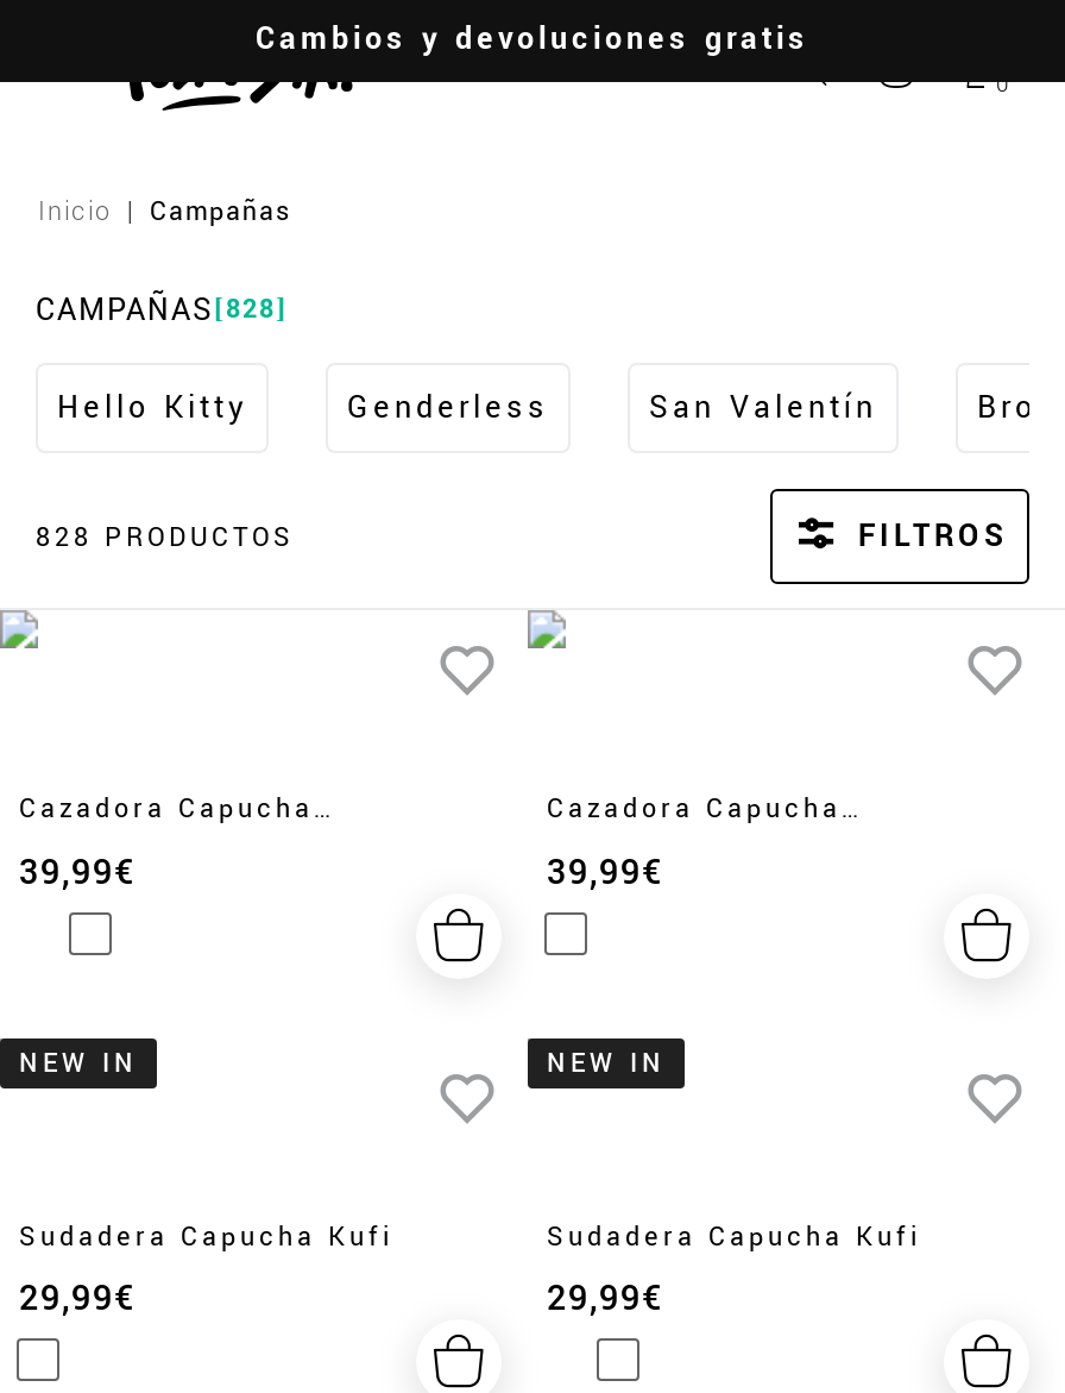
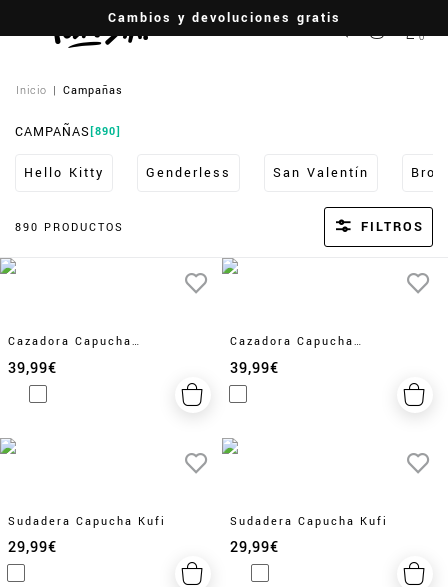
[36,275,276,337] CAMPAÑAS 828 -> [15,117,116,143] CAMPAÑAS 890
[36,519,295,554] 828 PRODUCTOS -> [15,219,124,234] 890 PRODUCTOS
[19,1044,138,1080] NEW IN -> none
[547,1044,666,1080] NEW IN -> none

